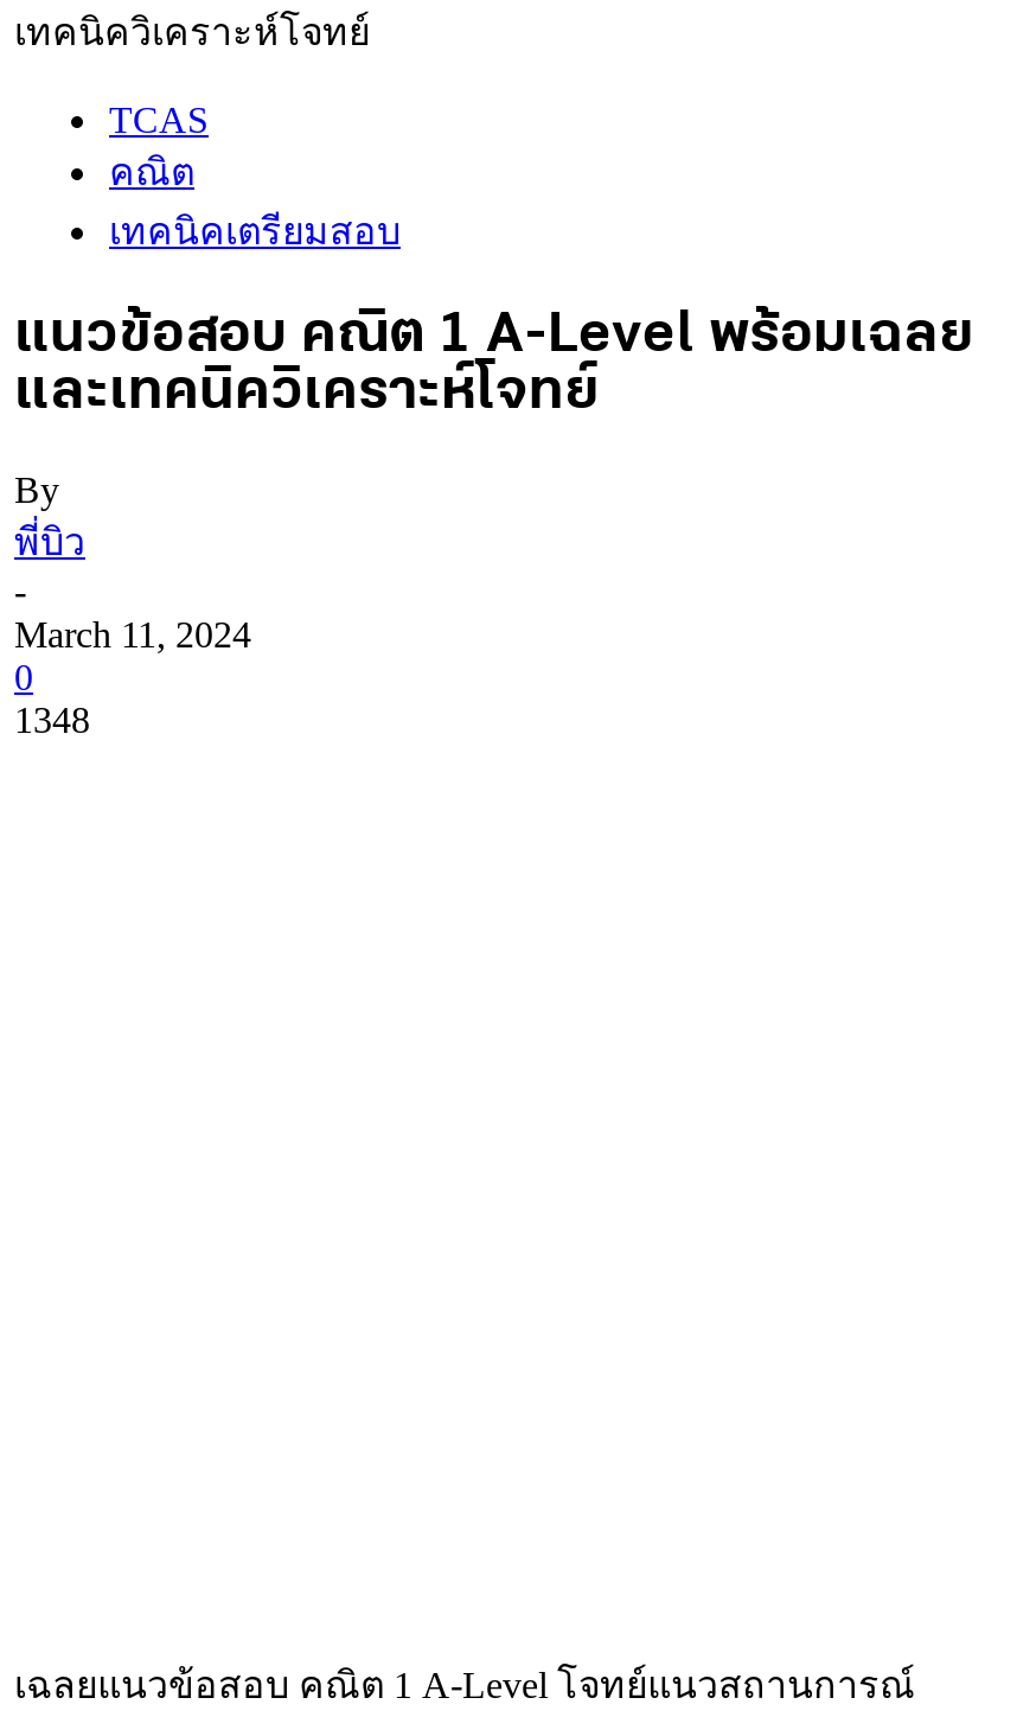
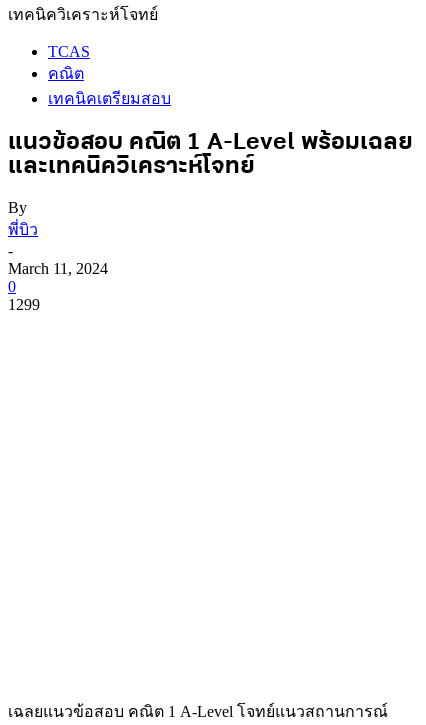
[14,699,90,739] 1348 -> [8,296,40,313] 1299

